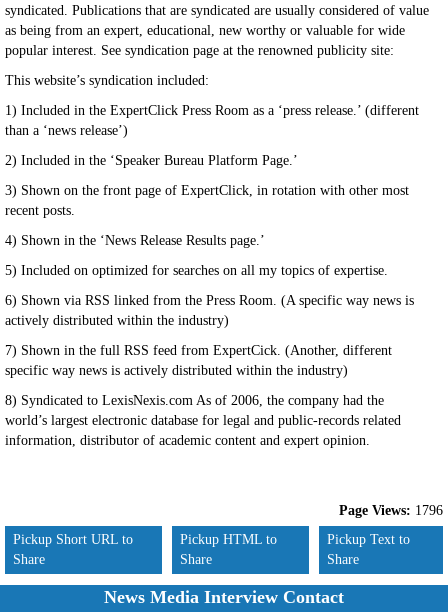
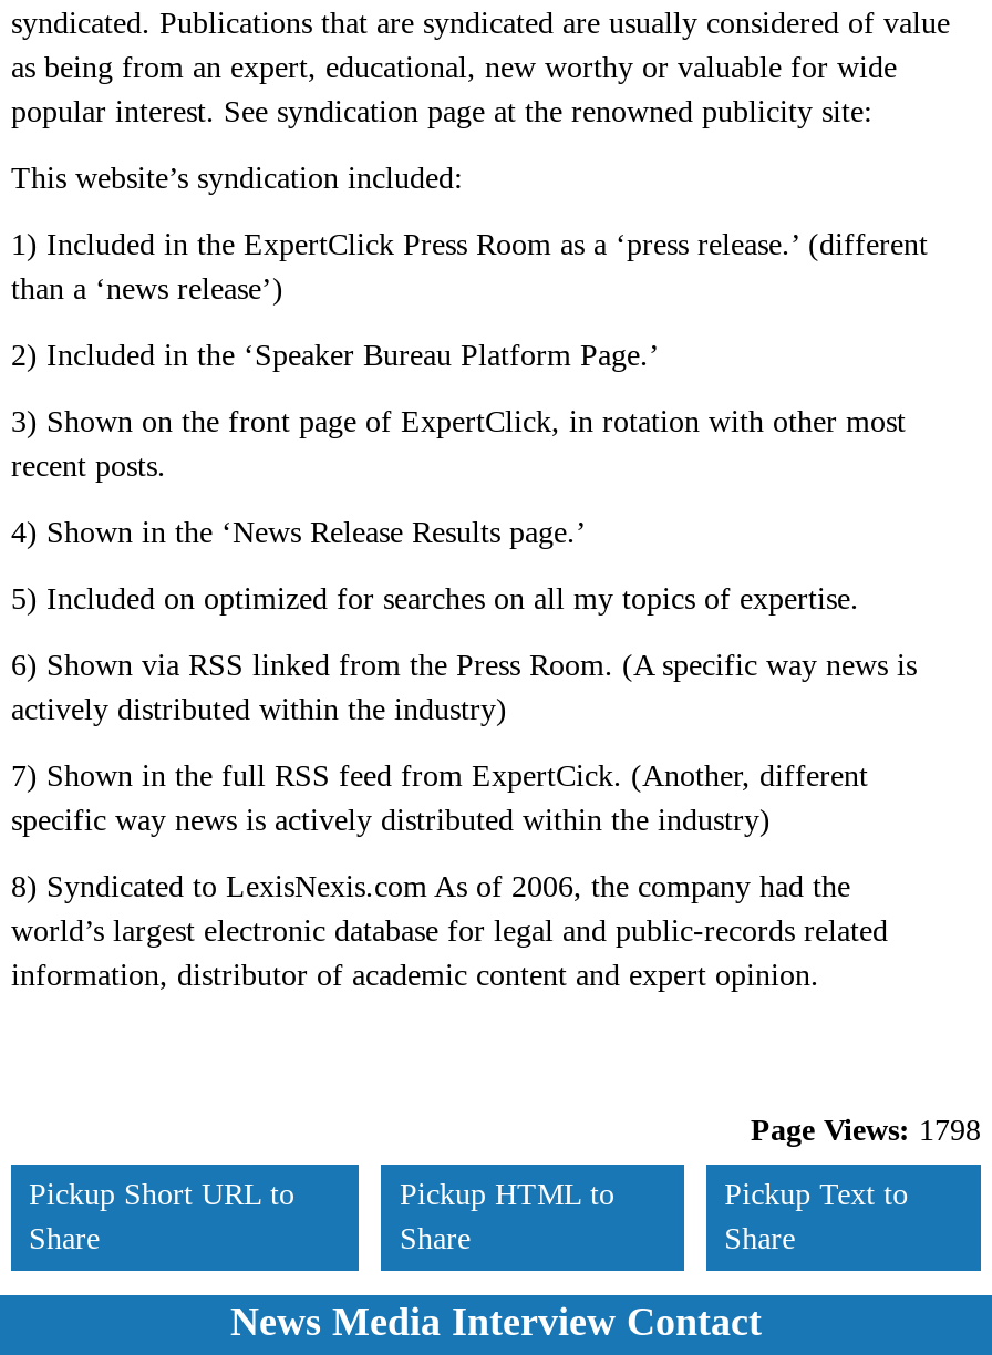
[339,503,443,518] Page Views: 1796 -> [751,1114,981,1147] Page Views: 1798

